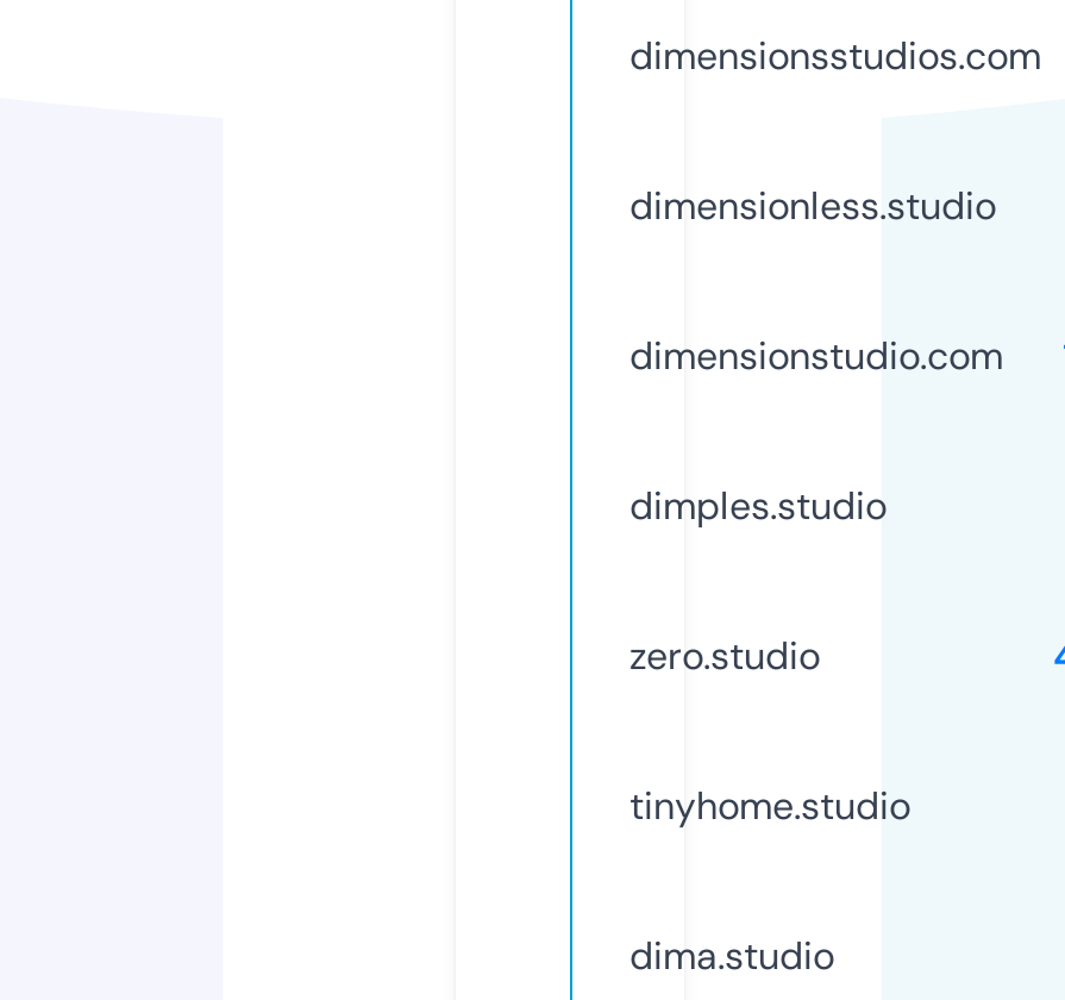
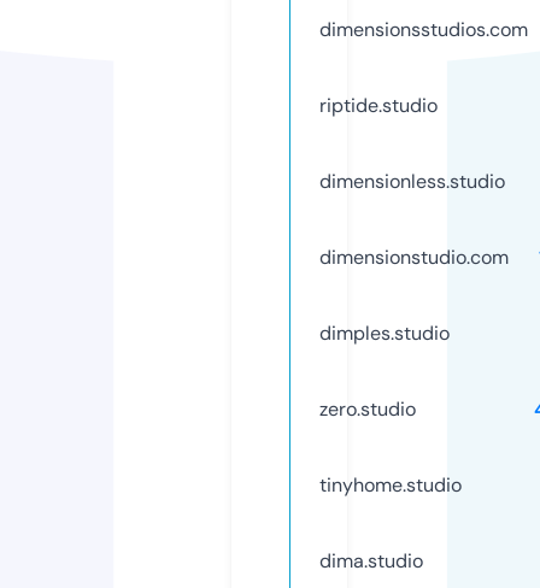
none -> [319,93,438,118] riptide.studio

